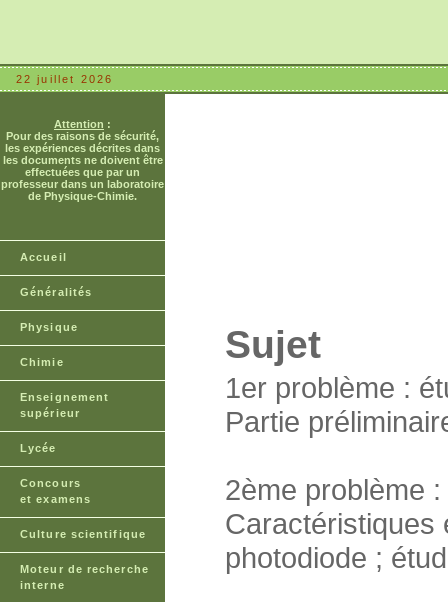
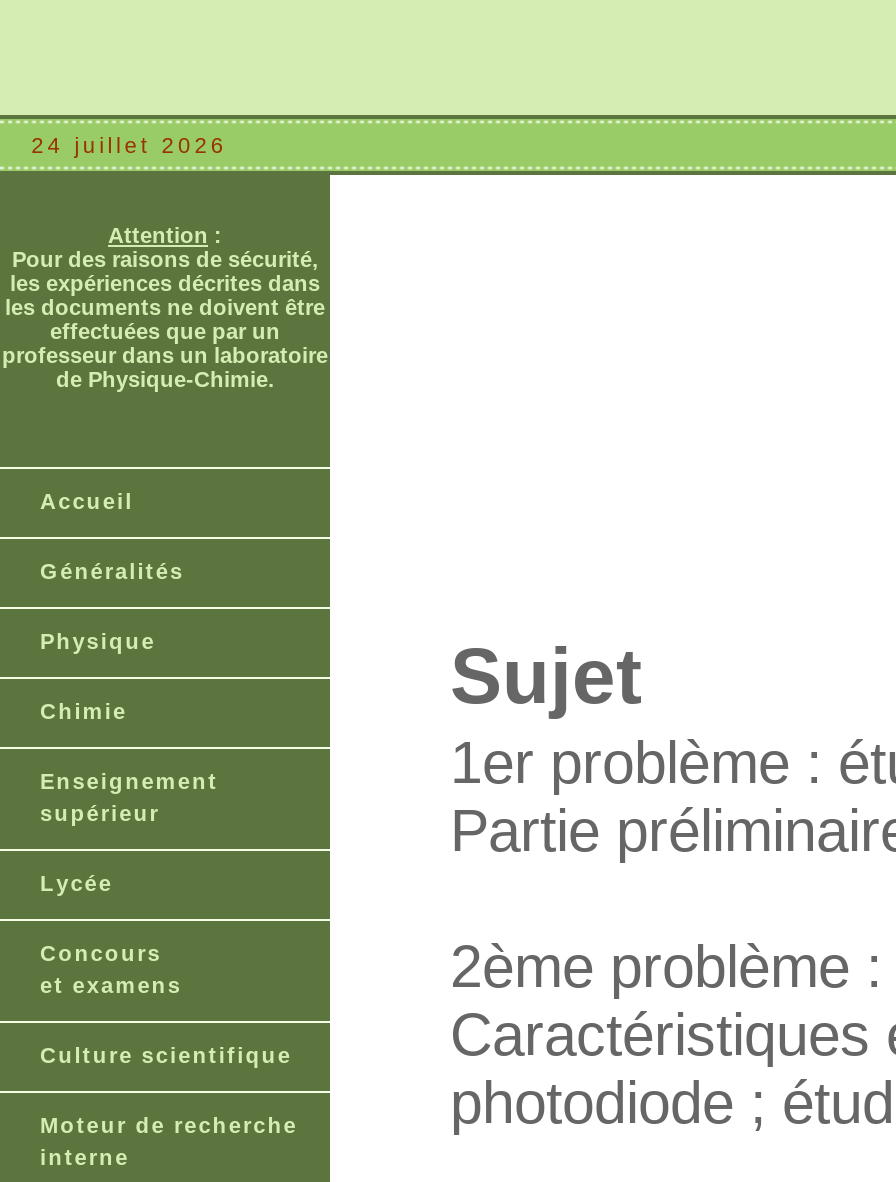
[16,73,114,85] 22 juillet 2026 -> [31,133,227,157] 24 juillet 2026

